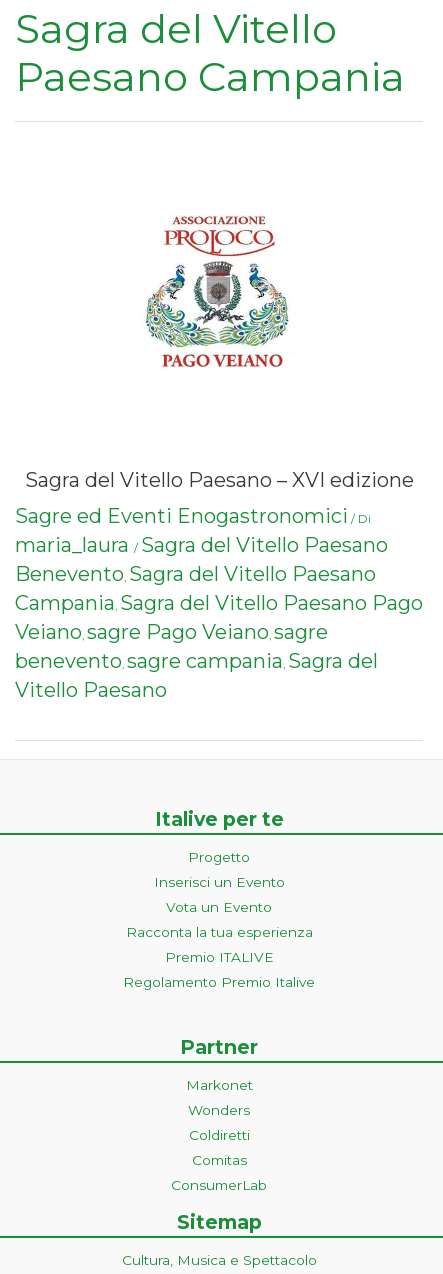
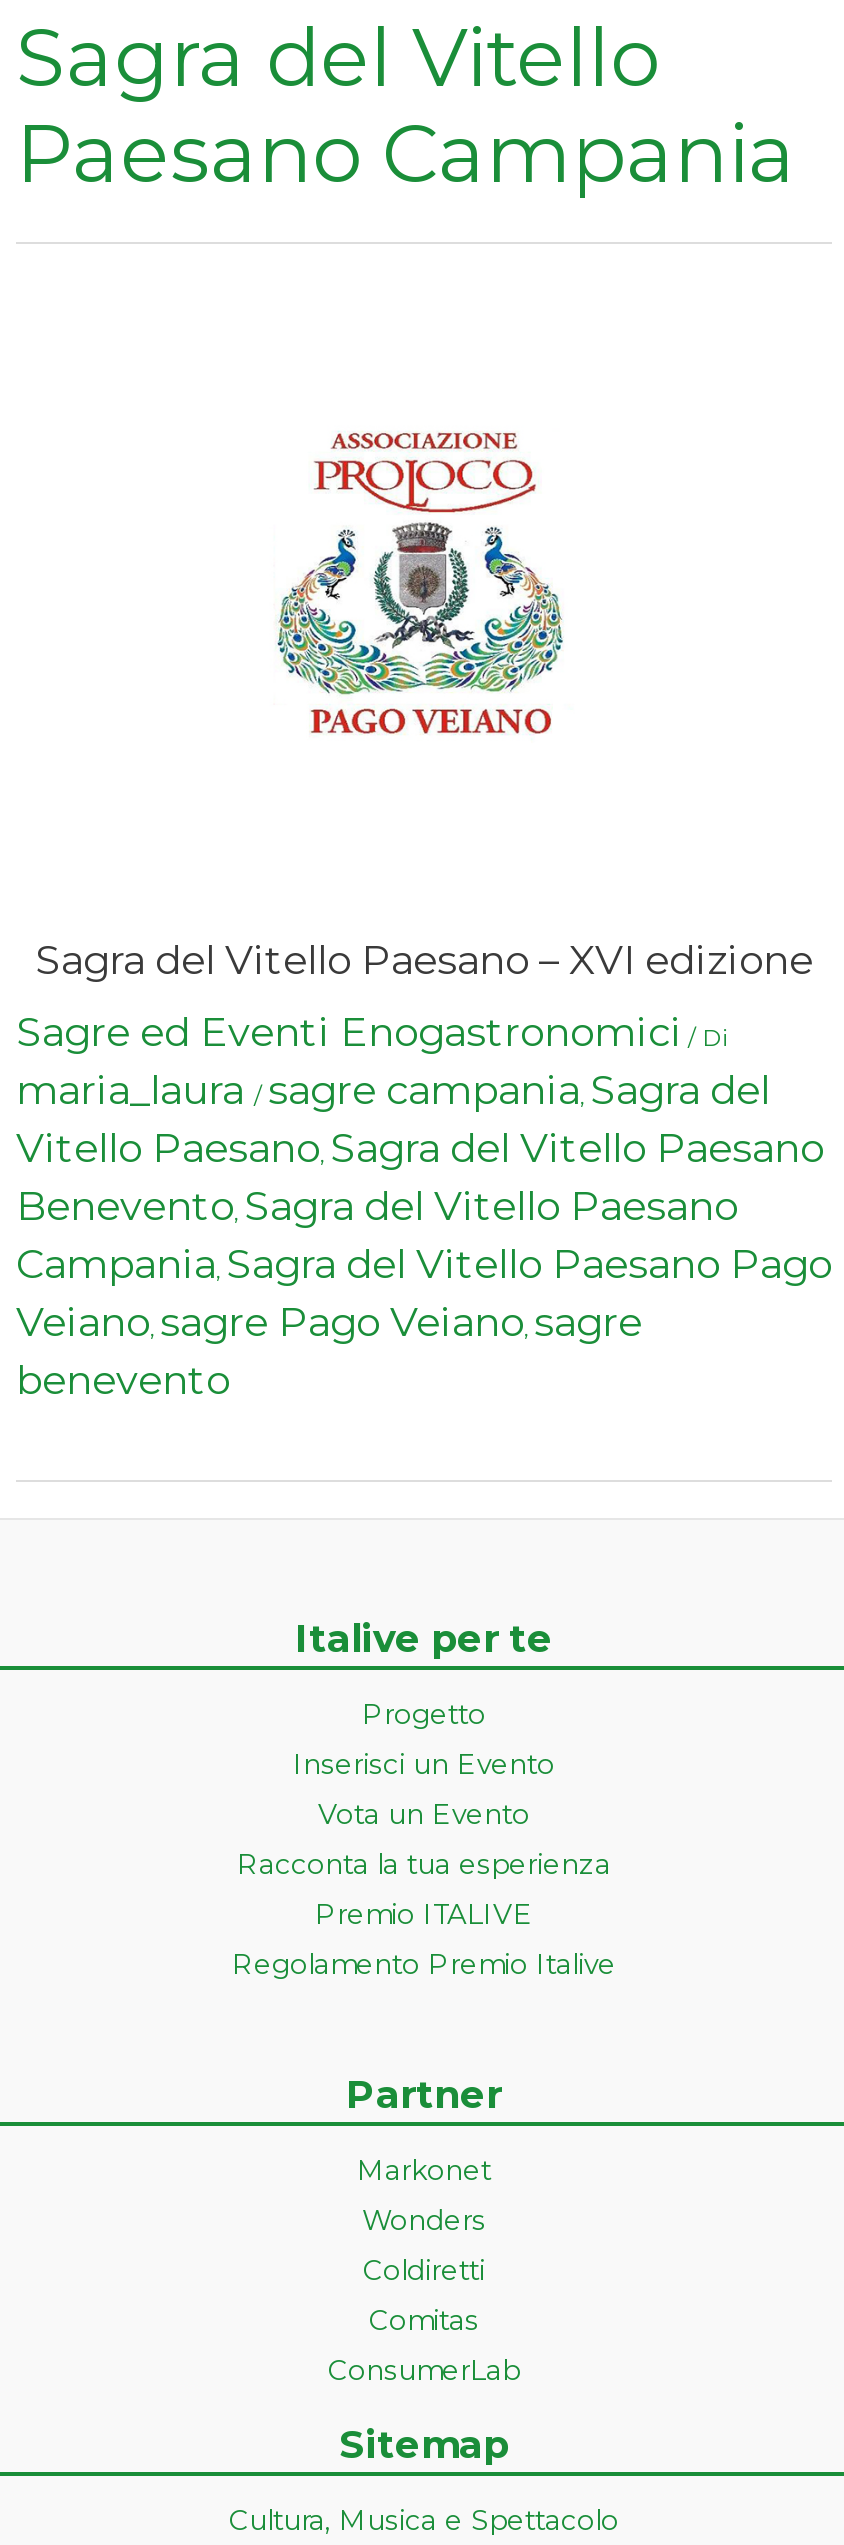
[15,533,388,557] maria_laura /Sagra del Vitello Paesano -> [16,1067,824,1173] maria_laura /sagre campania, Sagra del | Vitello Paesano, Sagra del Vitello Paesano
moved [15,562,423,644] -> [16,1183,832,1347]: Benevento, Sagra del Vitello Paesano | Campania, Sagra del Vitello Paesano Pago | Veiano,sagre Pago Veiano,sagre
[15,649,378,702] benevento,sagre campania,Sagra del | Vitello Paesano -> [16,1357,230,1405] benevento

